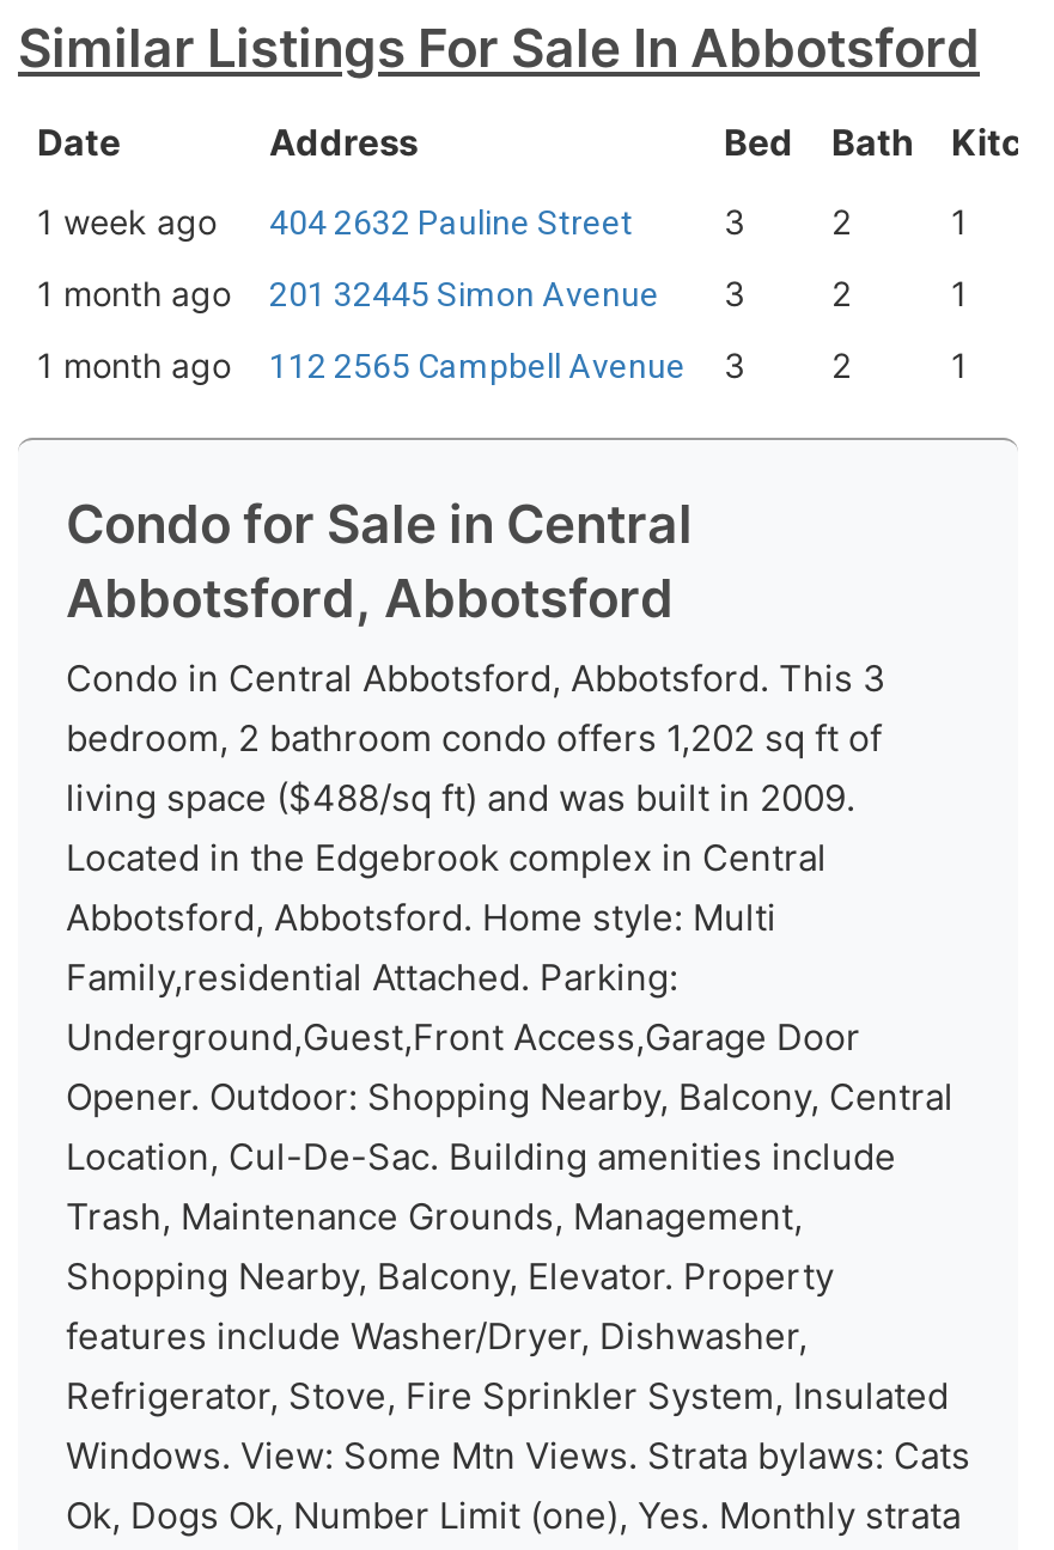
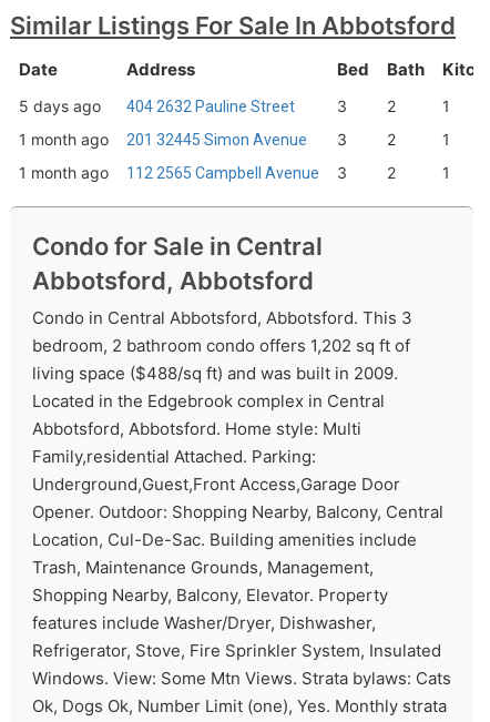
[37,201,633,242] 1 week ago 404 2632 Pauline Street -> [19,96,295,115] 5 days ago 404 2632 Pauline Street

